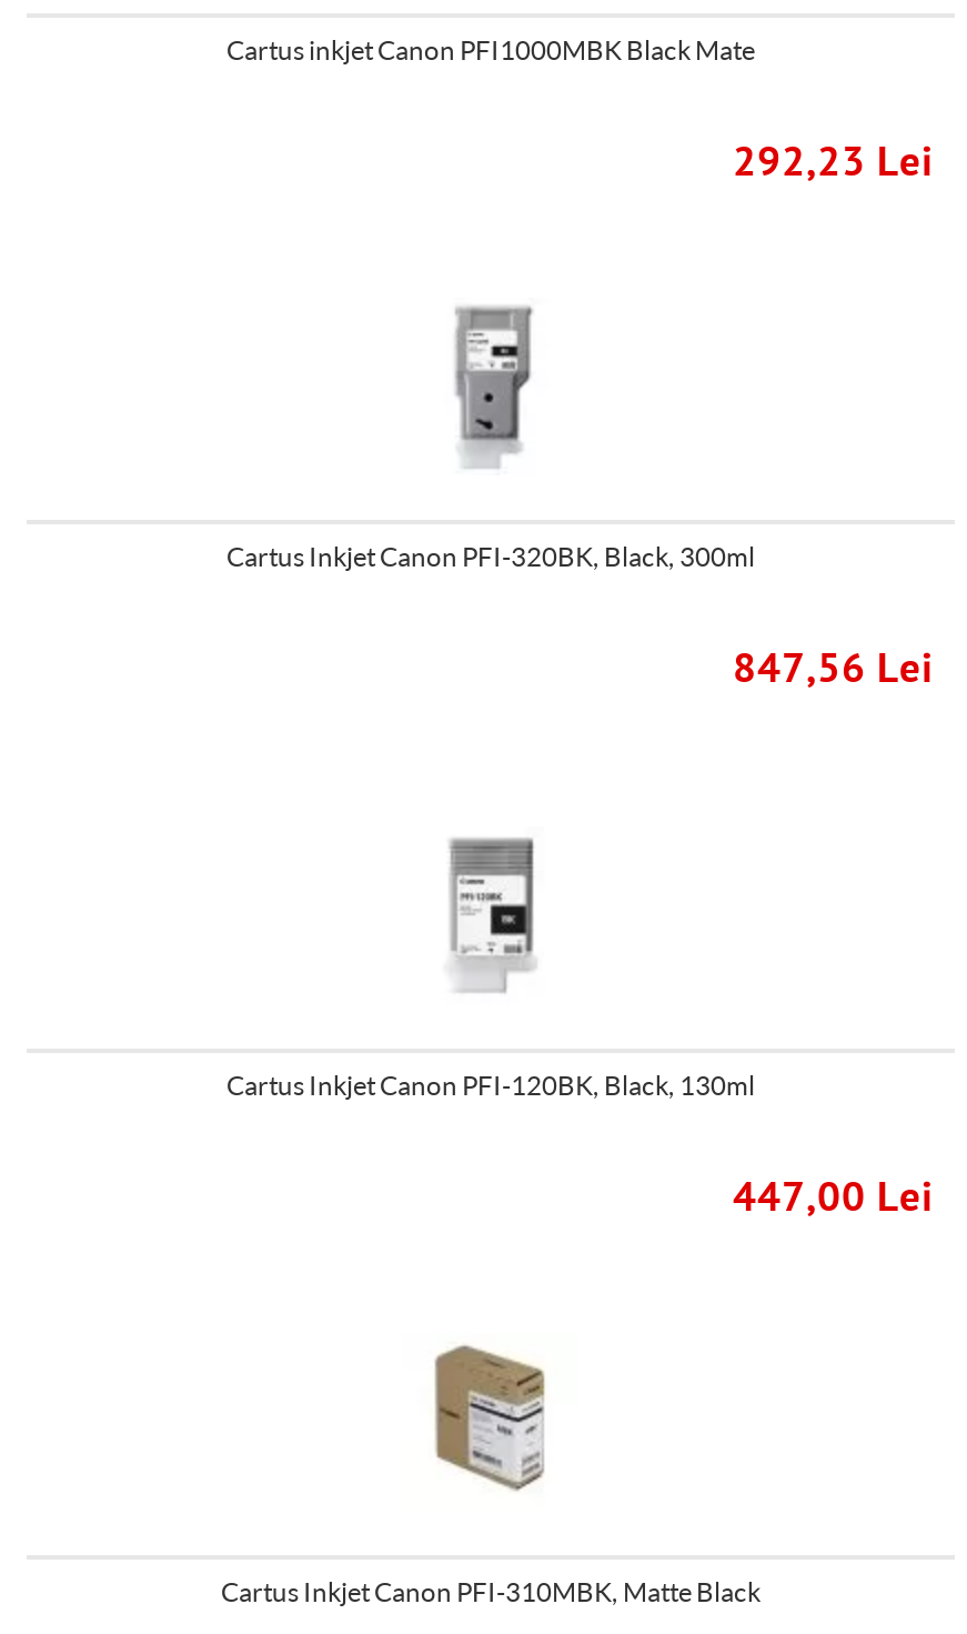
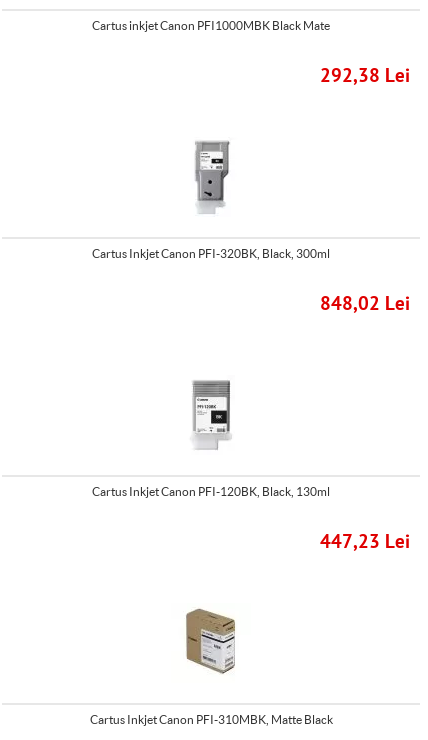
[733,140,933,187] 292,23 Lei -> [320,66,410,87] 292,38 Lei
[733,646,933,693] 847,56 Lei -> [320,294,410,315] 848,02 Lei
[733,1175,933,1222] 447,00 Lei -> [320,532,410,553] 447,23 Lei

